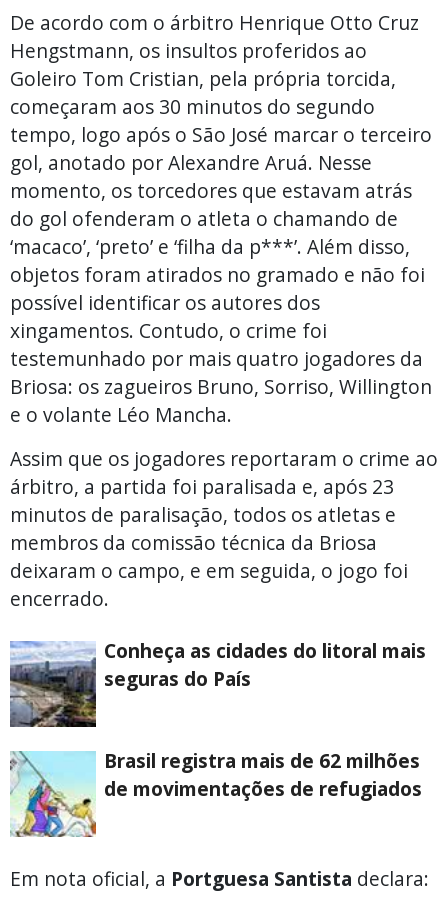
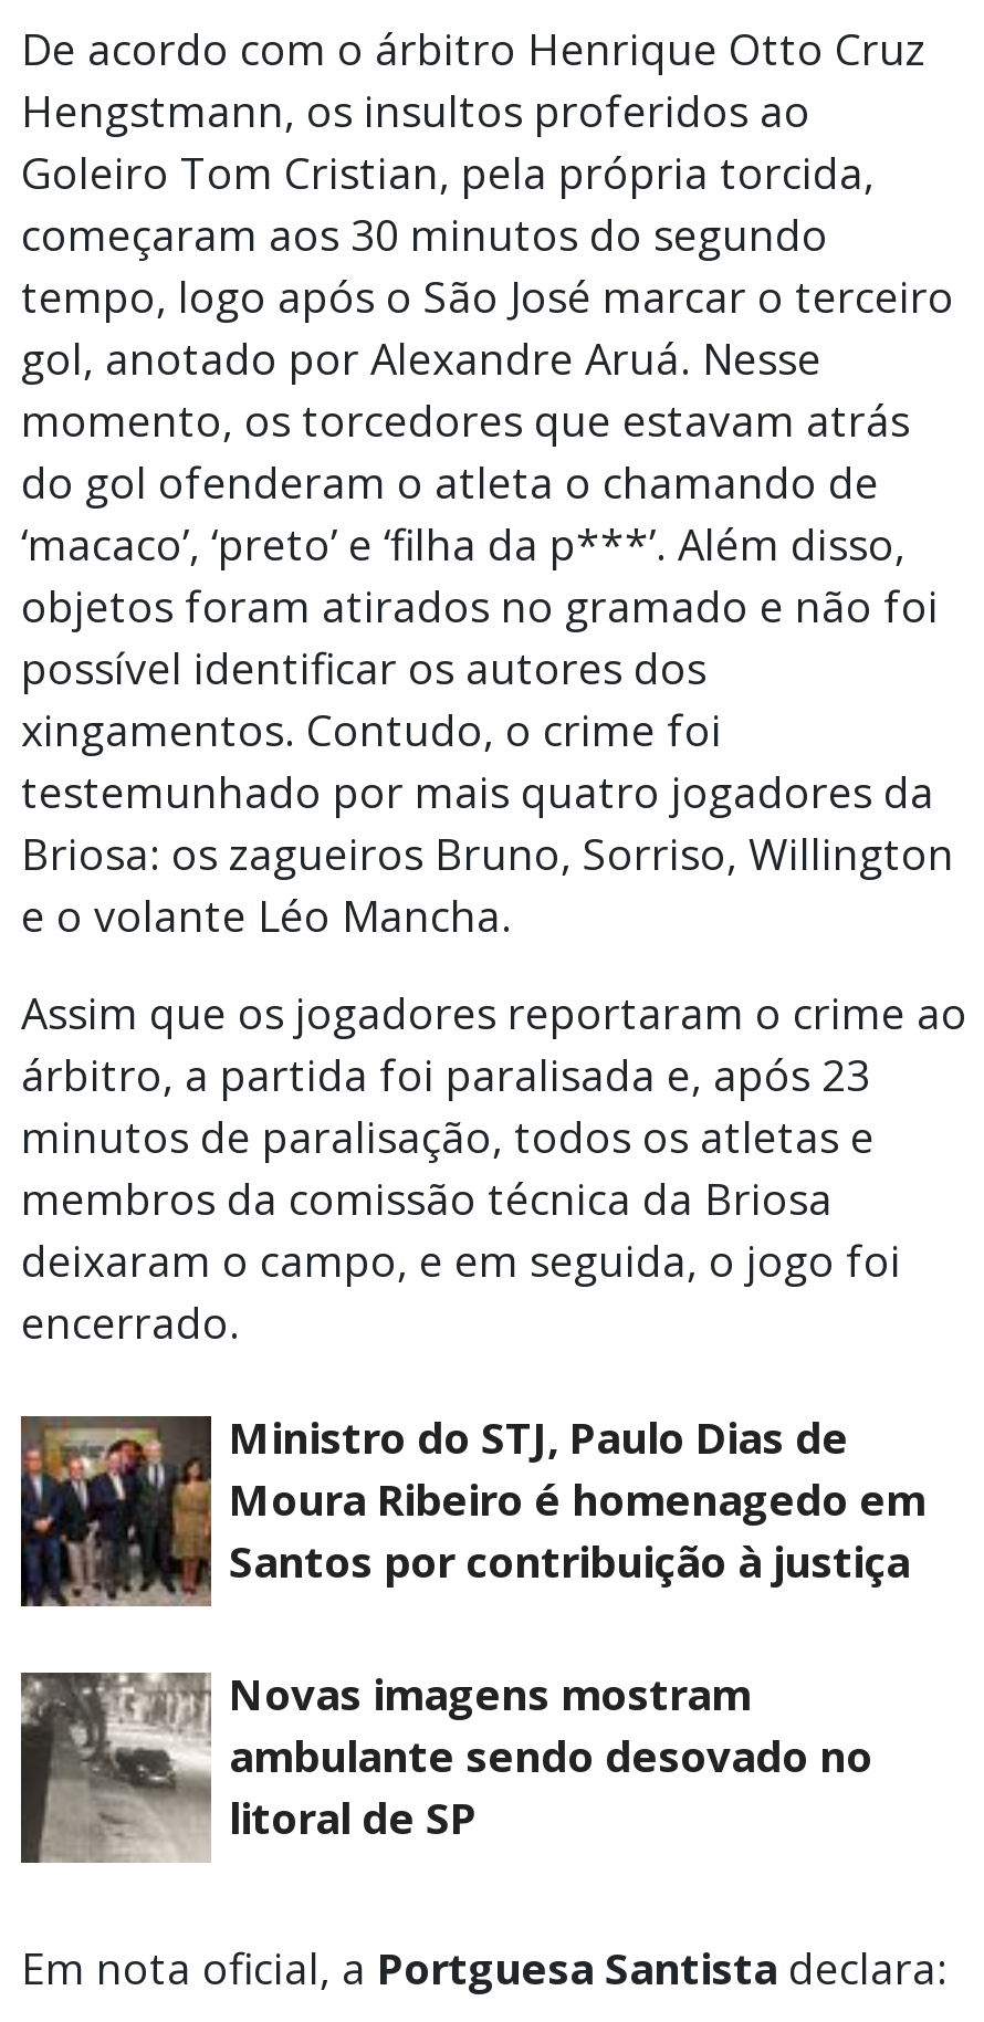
[9,637,426,727] [image] | Conheça as cidades do litoral mais | seguras do País -> [19,1407,925,1606] [image] | Ministro do STJ, Paulo Dias de | Moura Ribeiro é homenagedo em | Santos por contribuição à justiça
[10,747,422,838] [image] | Brasil registra mais de 62 milhões | de movimentações de refugiados -> [19,1664,872,1865] [image] | Novas imagens mostram | ambulante sendo desovado no | litoral de SP

